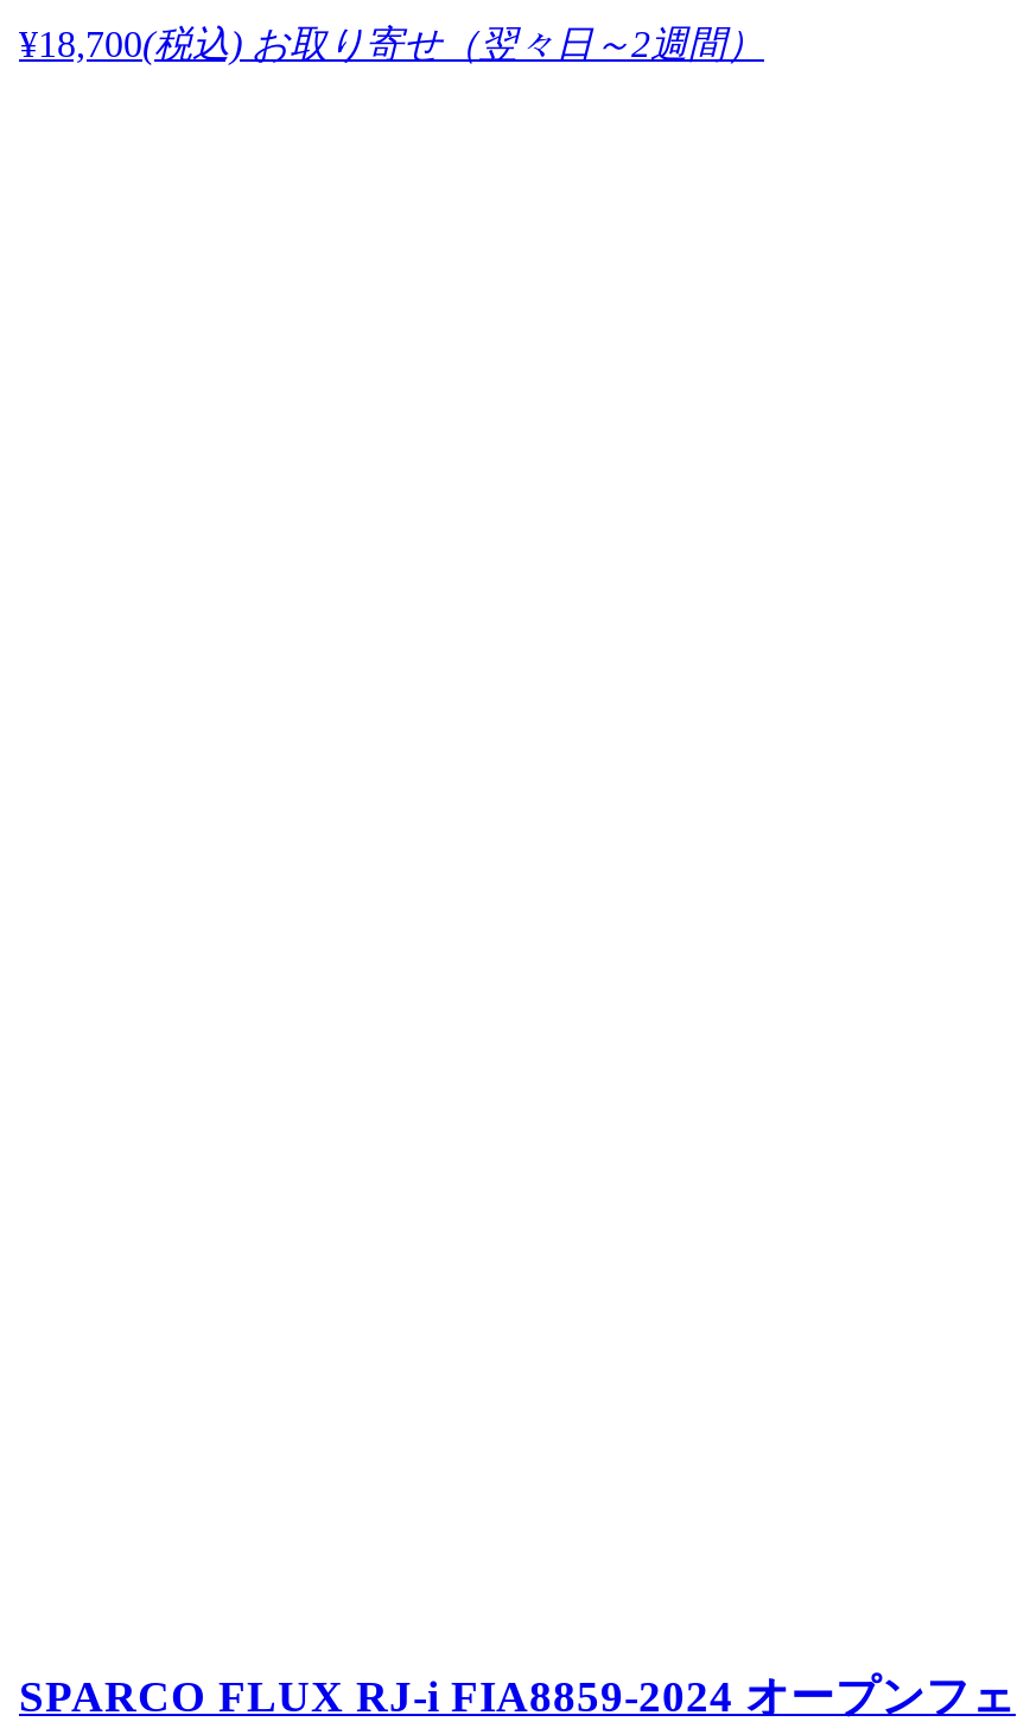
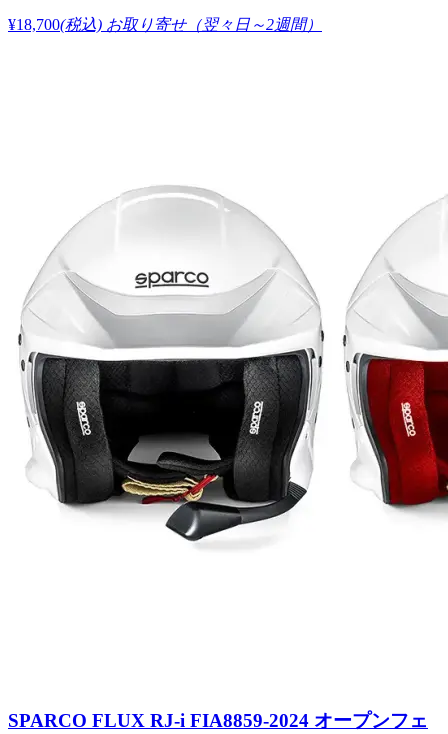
none -> [17,185,325,542] [image]
none -> [342,211,445,516] [image]

